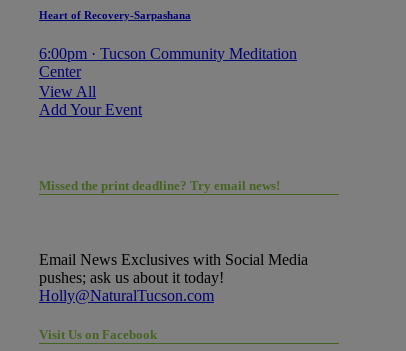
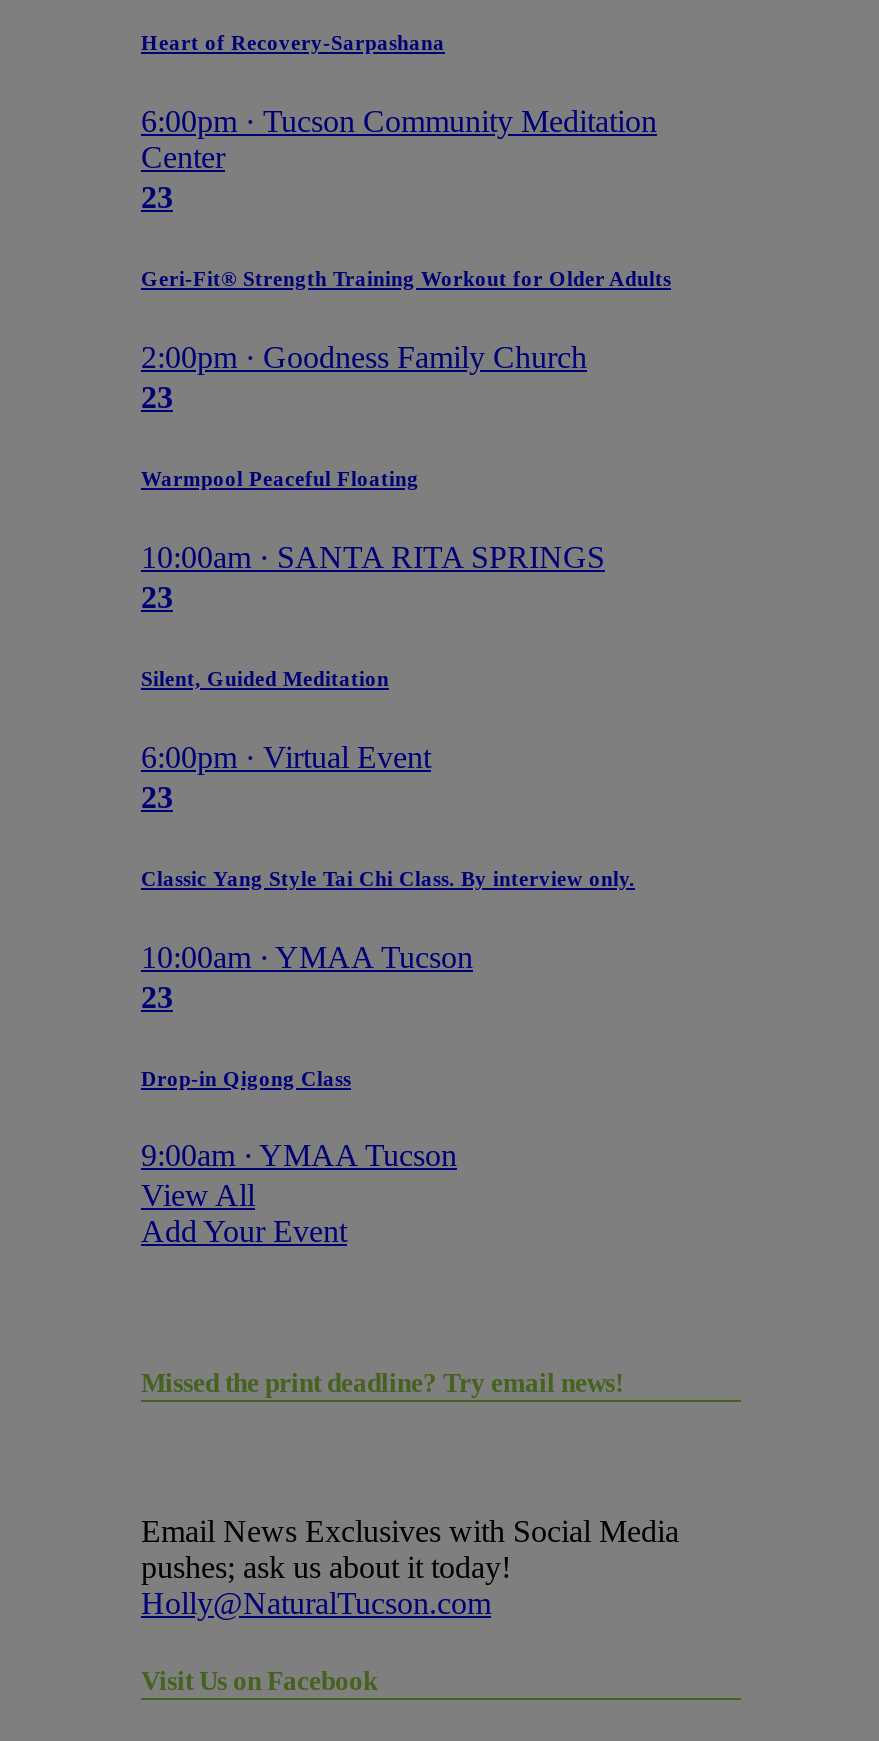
none -> [141,180,671,1173] 23 | Geri-Fit® Strength Training Workout for Older Adults | 2:00pm · Goodness Family Church | 23 | Warmpool Peaceful Floating | 10:00am · SANTA RITA SPRINGS | 23 | Silent, Guided Meditation | 6:00pm · Virtual Event | 23 | Classic Yang Style Tai Chi Class. By interview only. | 10:00am · YMAA Tucson | 23 | Drop-in Qigong Class | 9:00am · YMAA Tucson

